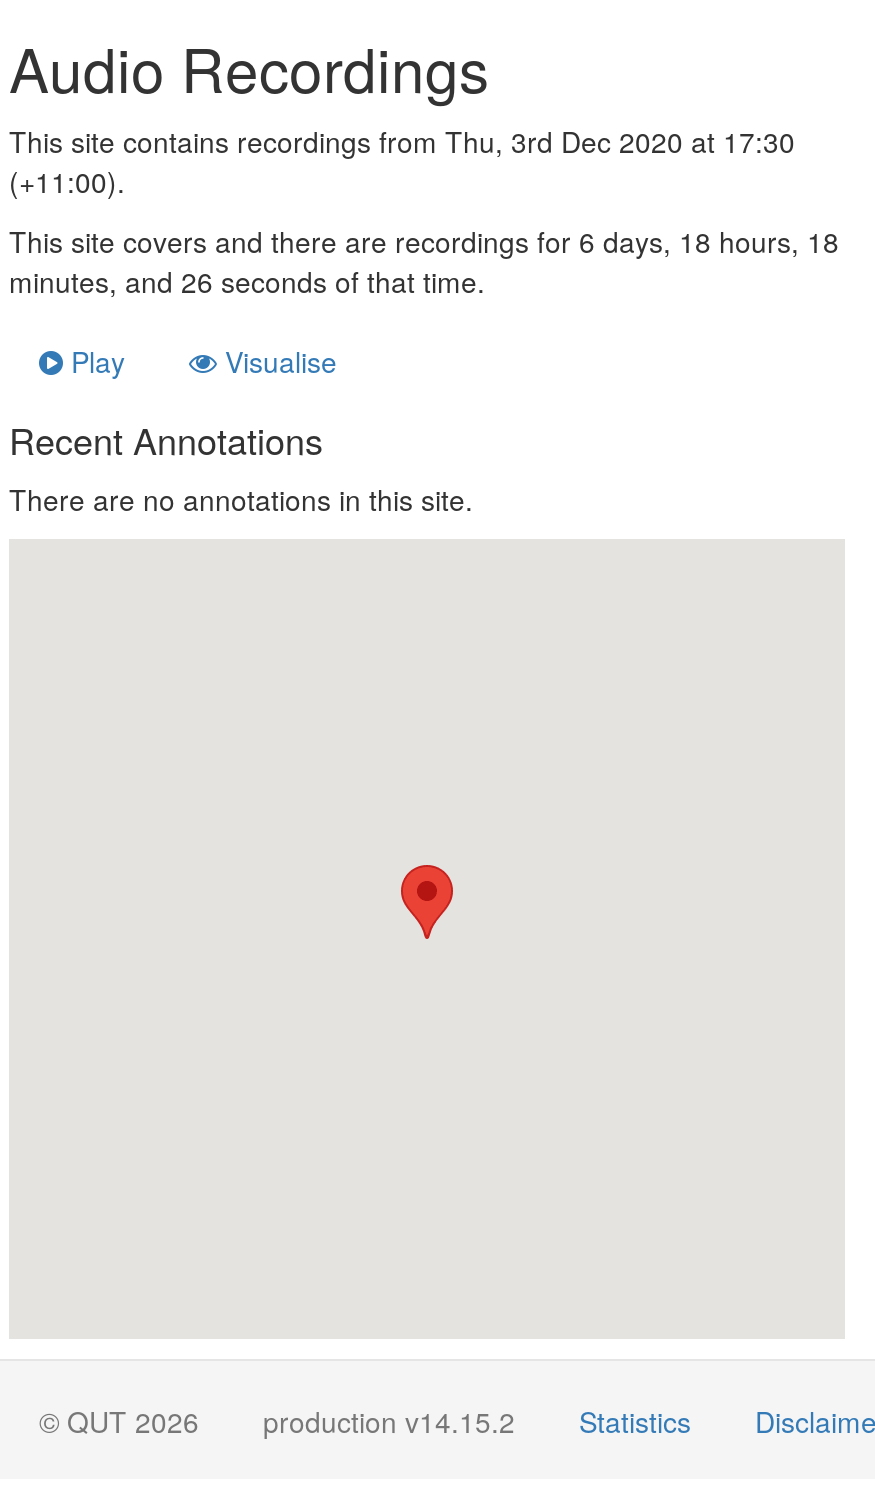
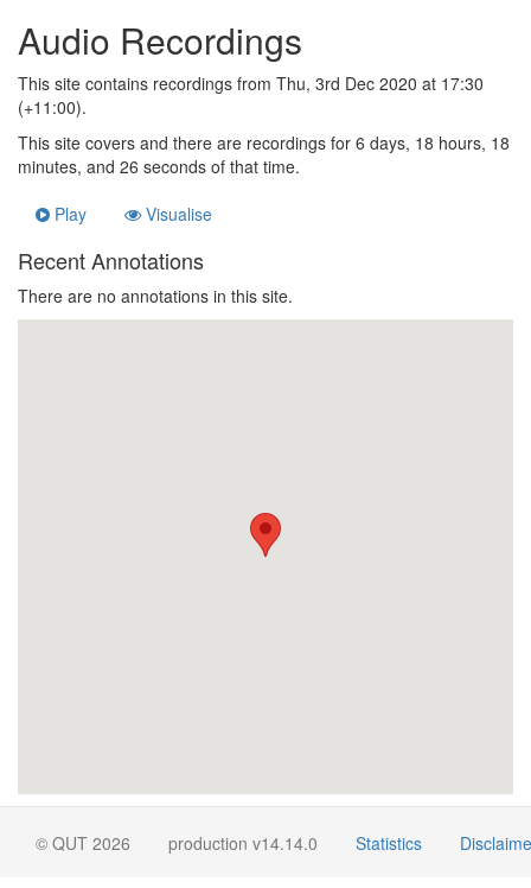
[263,1401,515,1441] production v14.15.2 -> [168,831,318,855] production v14.14.0

